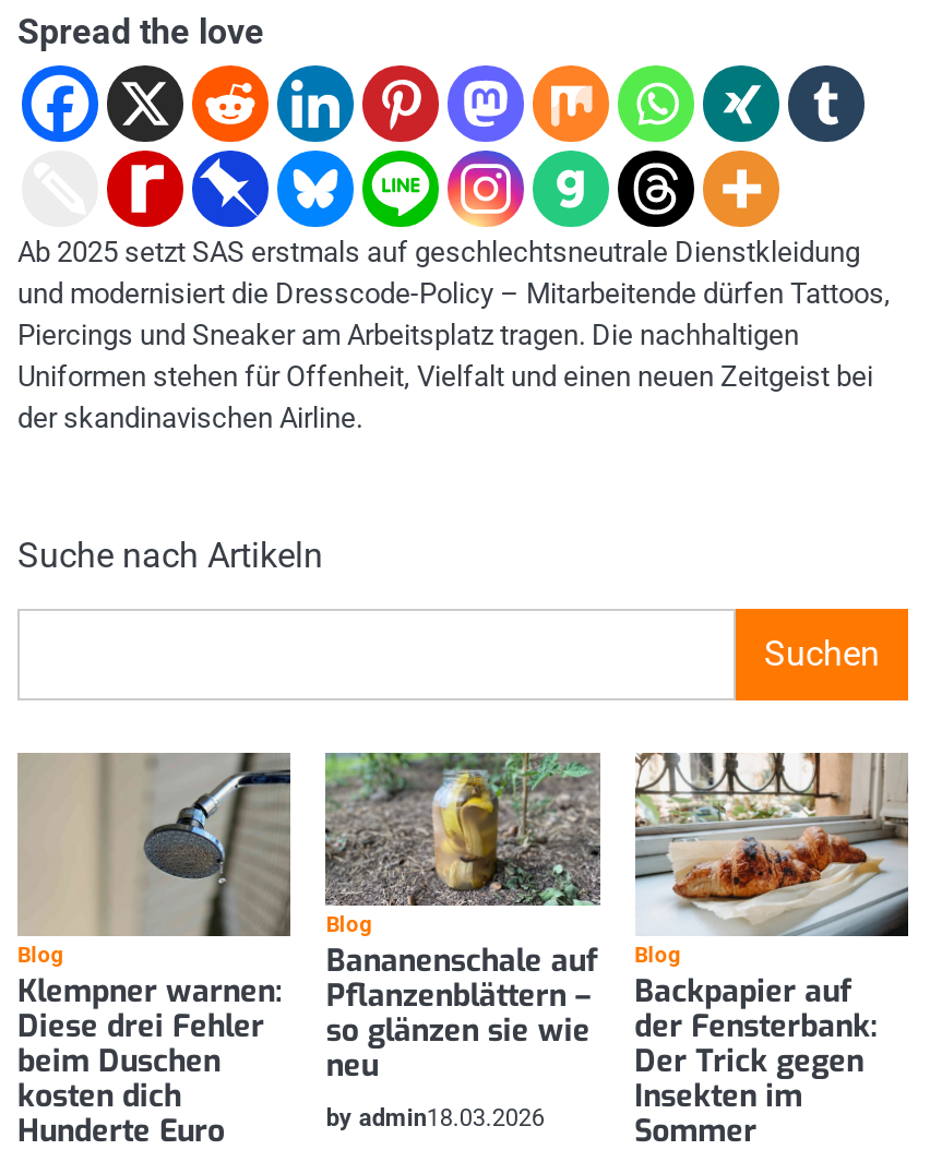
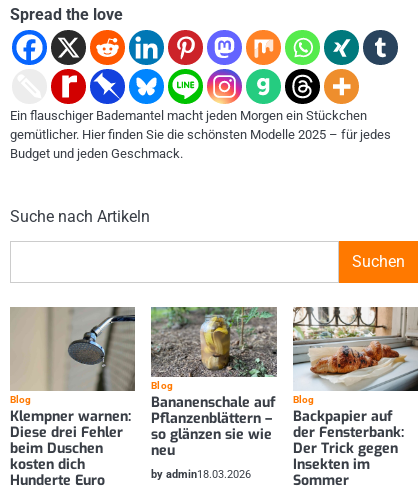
[17,236,891,434] Ab 2025 setzt SAS erstmals auf geschlechtsneutrale Dienstkleidung | und modernisiert die Dresscode-Policy – Mitarbeitende dürfen Tattoos, | Piercings und Sneaker am Arbeitsplatz tragen. Die nachhaltigen | Uniformen stehen für Offenheit, Vielfalt und einen neuen Zeitgeist bei | der skandinavischen Airline. -> [10,108,391,161] Ein flauschiger Bademantel macht jeden Morgen ein Stückchen | gemütlicher. Hier finden Sie die schönsten Modelle 2025 – für jedes | Budget und jeden Geschmack.

